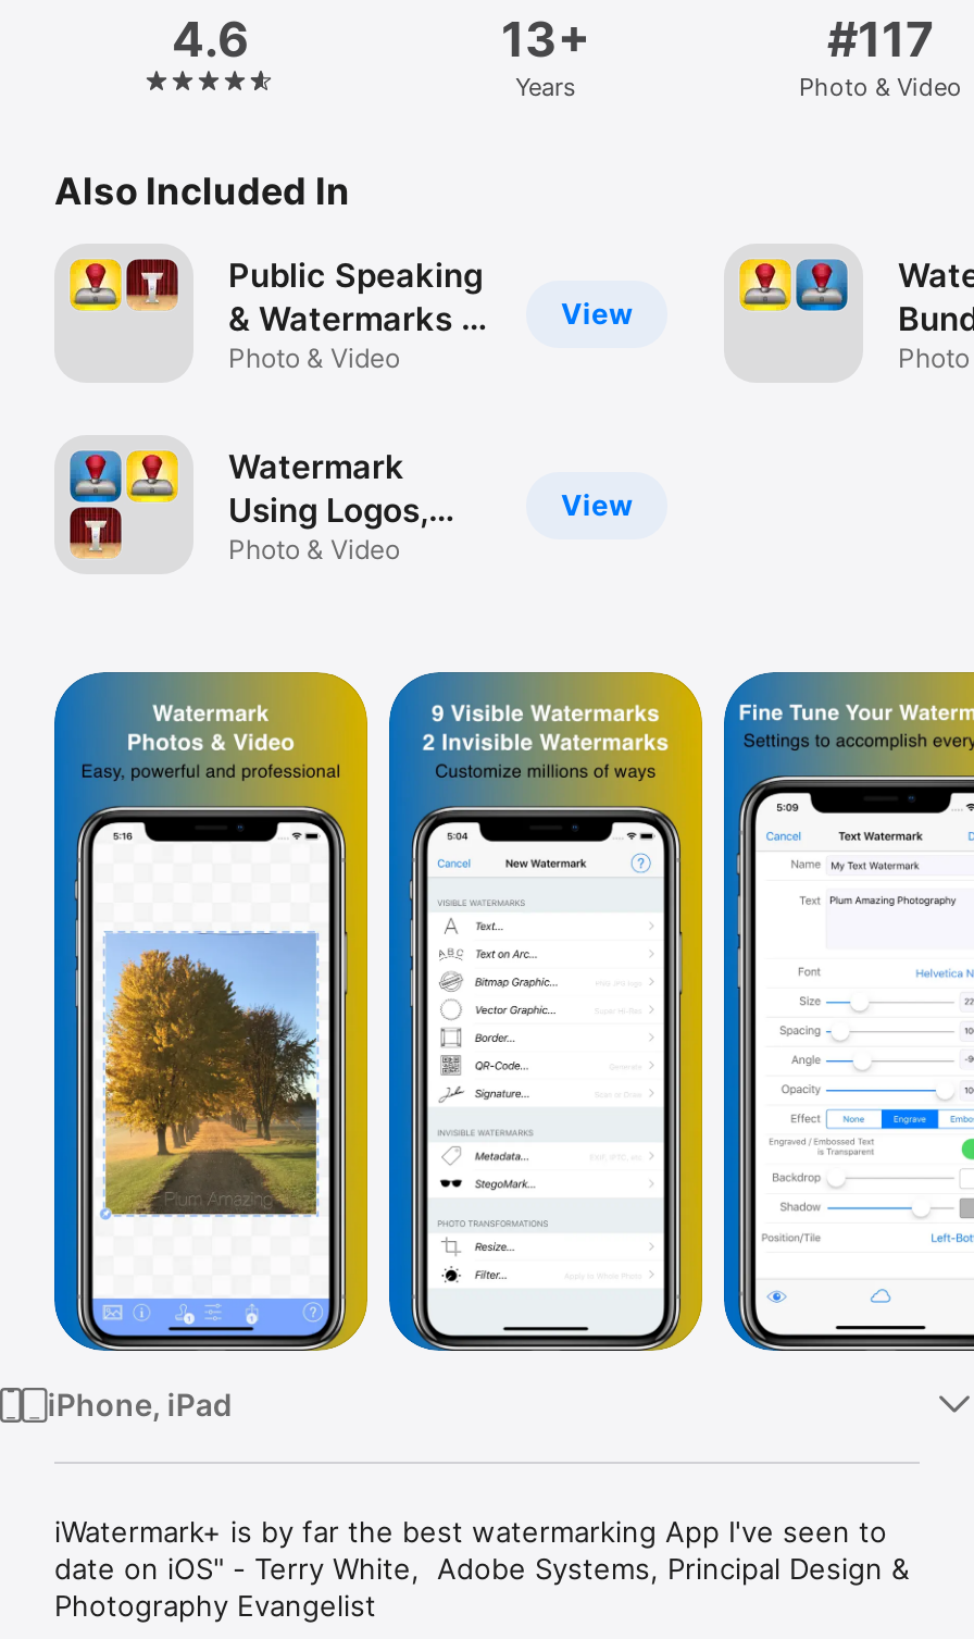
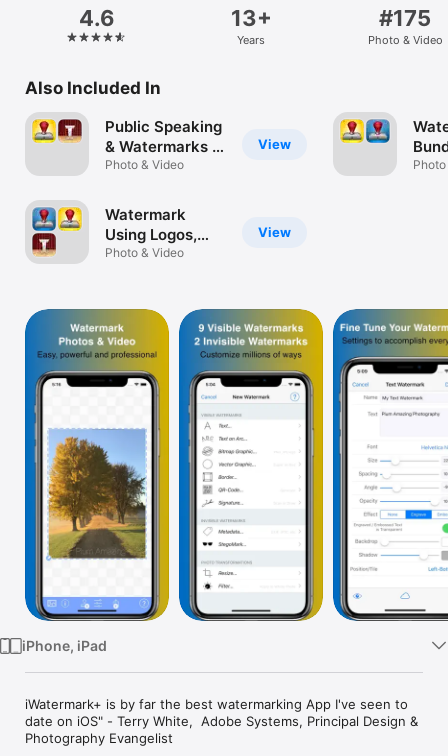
[827,11,934,67] #117 -> [379,5,431,31] #175

